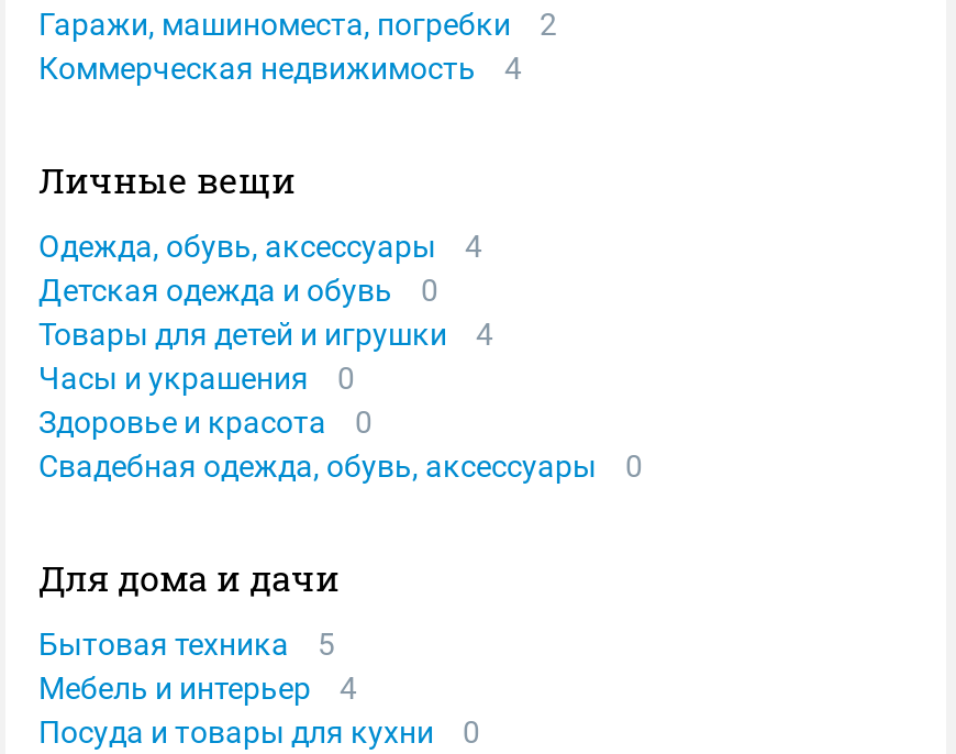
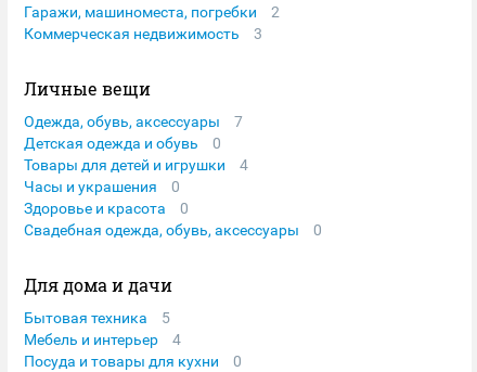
[38,49,522,85] Коммерческая недвижимость 4 -> [24,24,262,42] Коммерческая недвижимость 3
[38,228,482,263] Одежда, обувь, аксессуары 4 -> [24,112,243,130] Одежда, обувь, аксессуары 7

